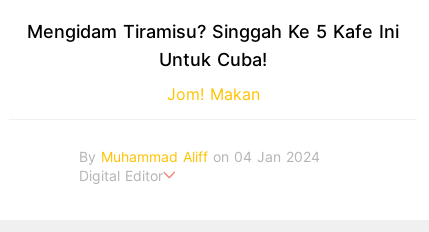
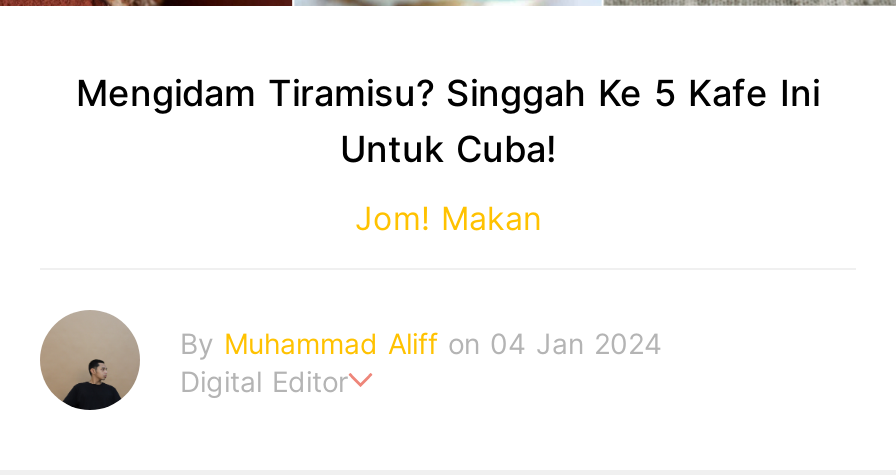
none -> [38,308,142,412] [image]

